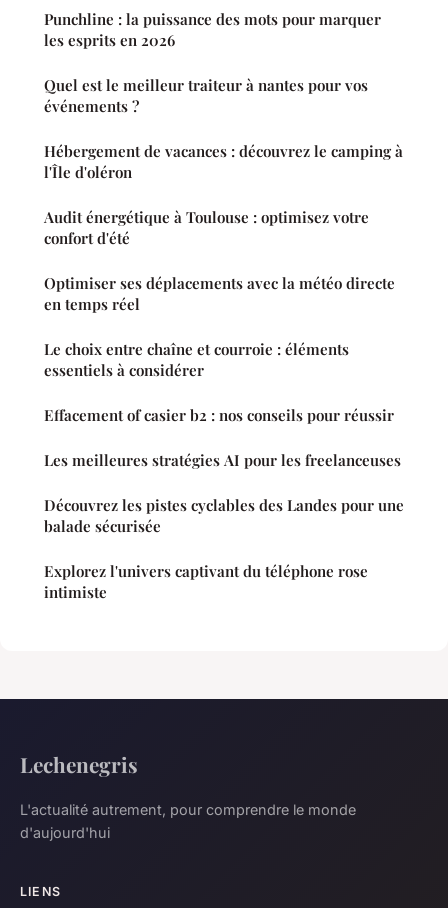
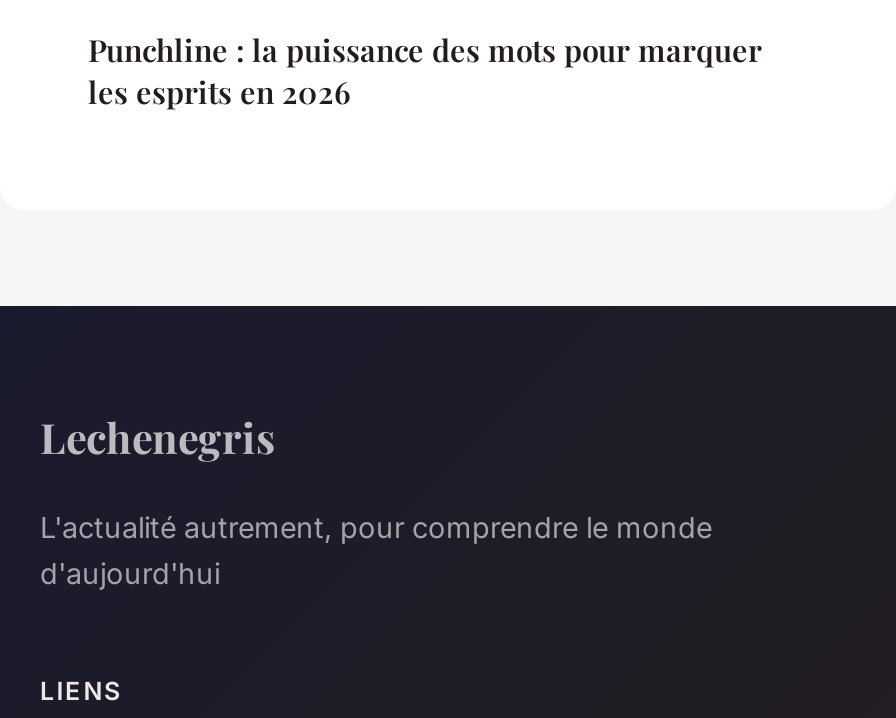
[44,75,404,602] Quel est le meilleur traiteur à nantes pour vos | événements ? | Hébergement de vacances : découvrez le camping à | l'Île d'oléron | Audit énergétique à Toulouse : optimisez votre | confort d'été | Optimiser ses déplacements avec la météo directe | en temps réel | Le choix entre chaîne et courroie : éléments | essentiels à considérer | Effacement of casier b2 : nos conseils pour réussir | Les meilleures stratégies AI pour les freelanceuses | Découvrez les pistes cyclables des Landes pour une | balade sécurisée | Explorez l'univers captivant du téléphone rose | intimiste -> none

